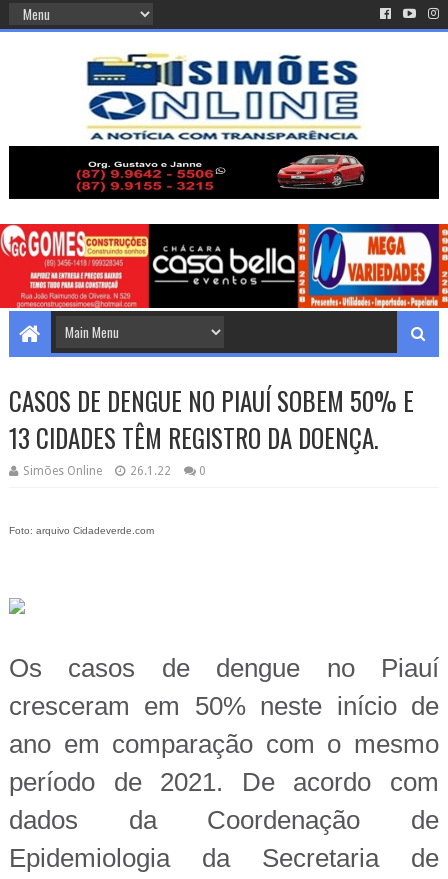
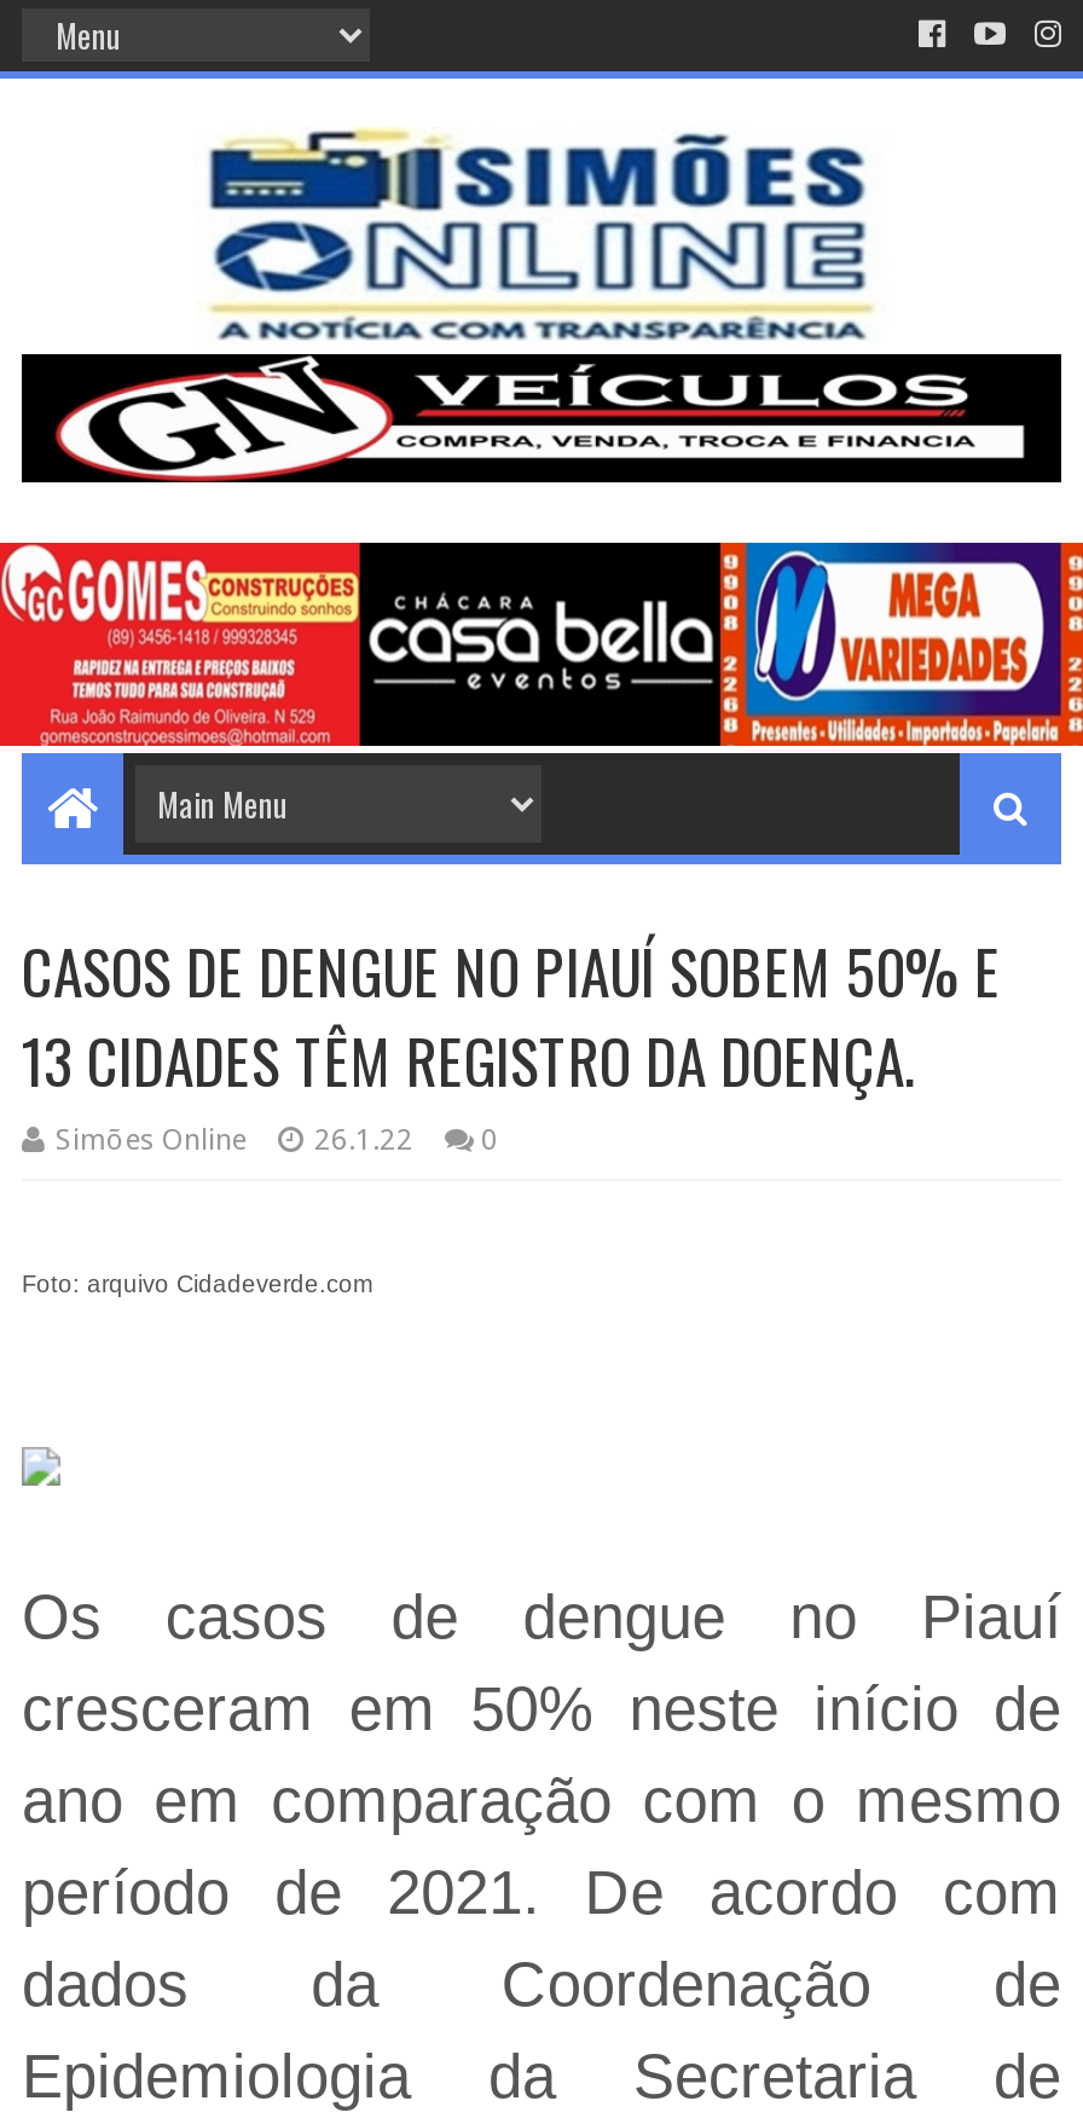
[23,146,424,200] [image] -> [53,354,1027,485] [image]

